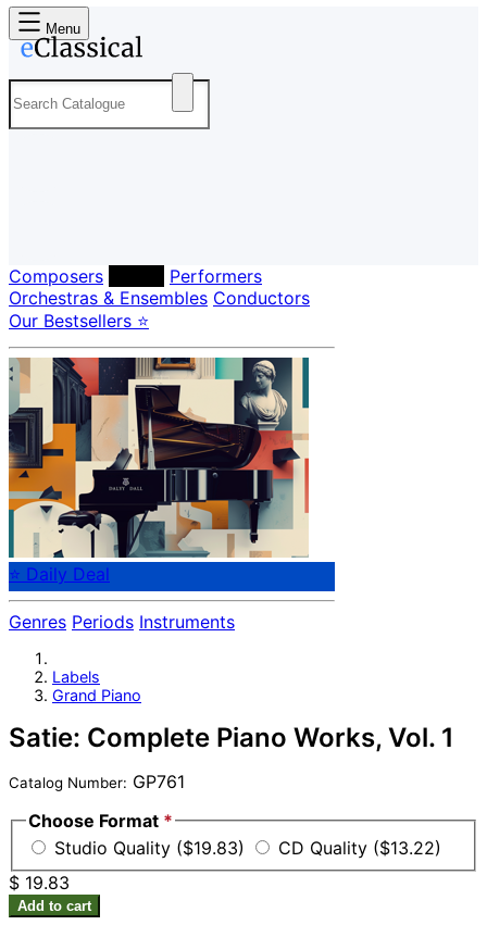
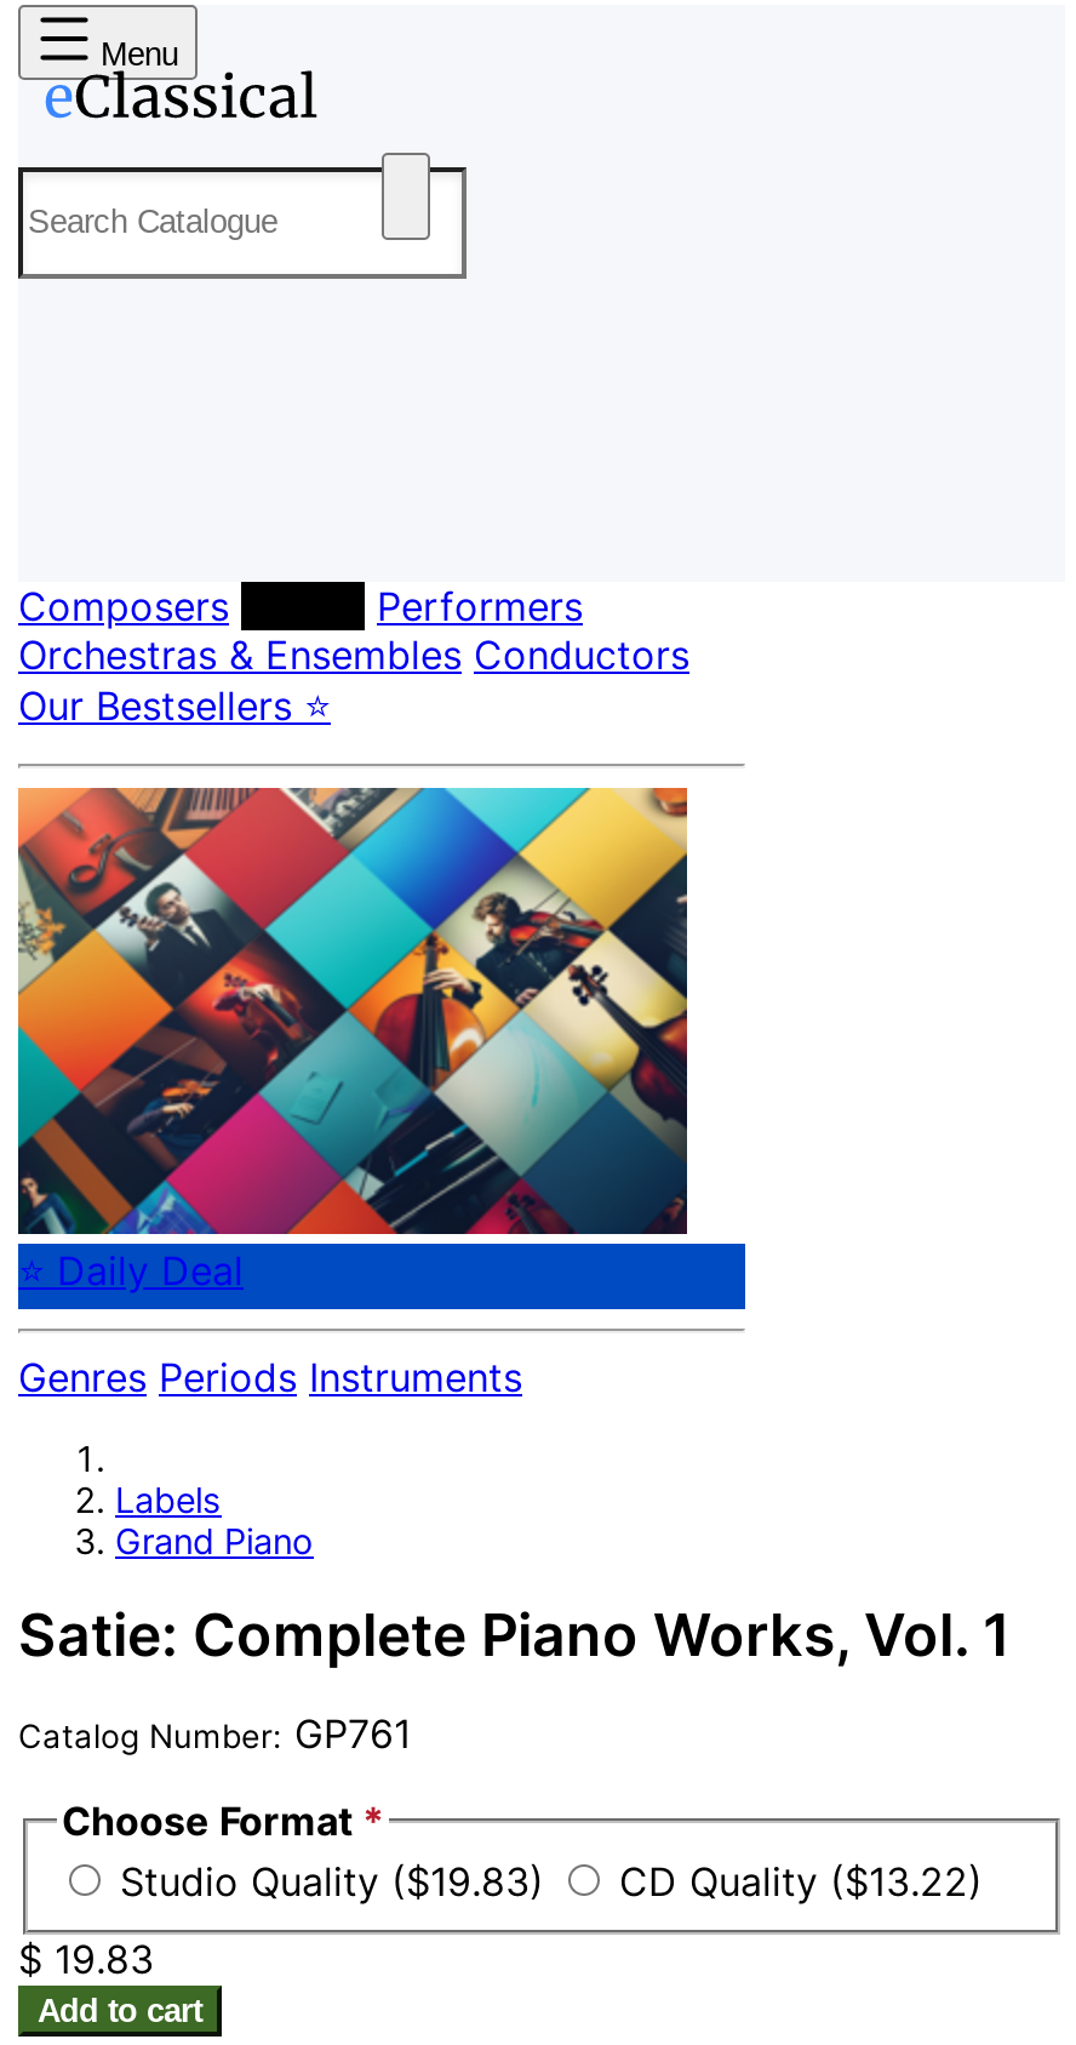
[8,357,310,559] [image] -> [16,786,689,1236] [image]

